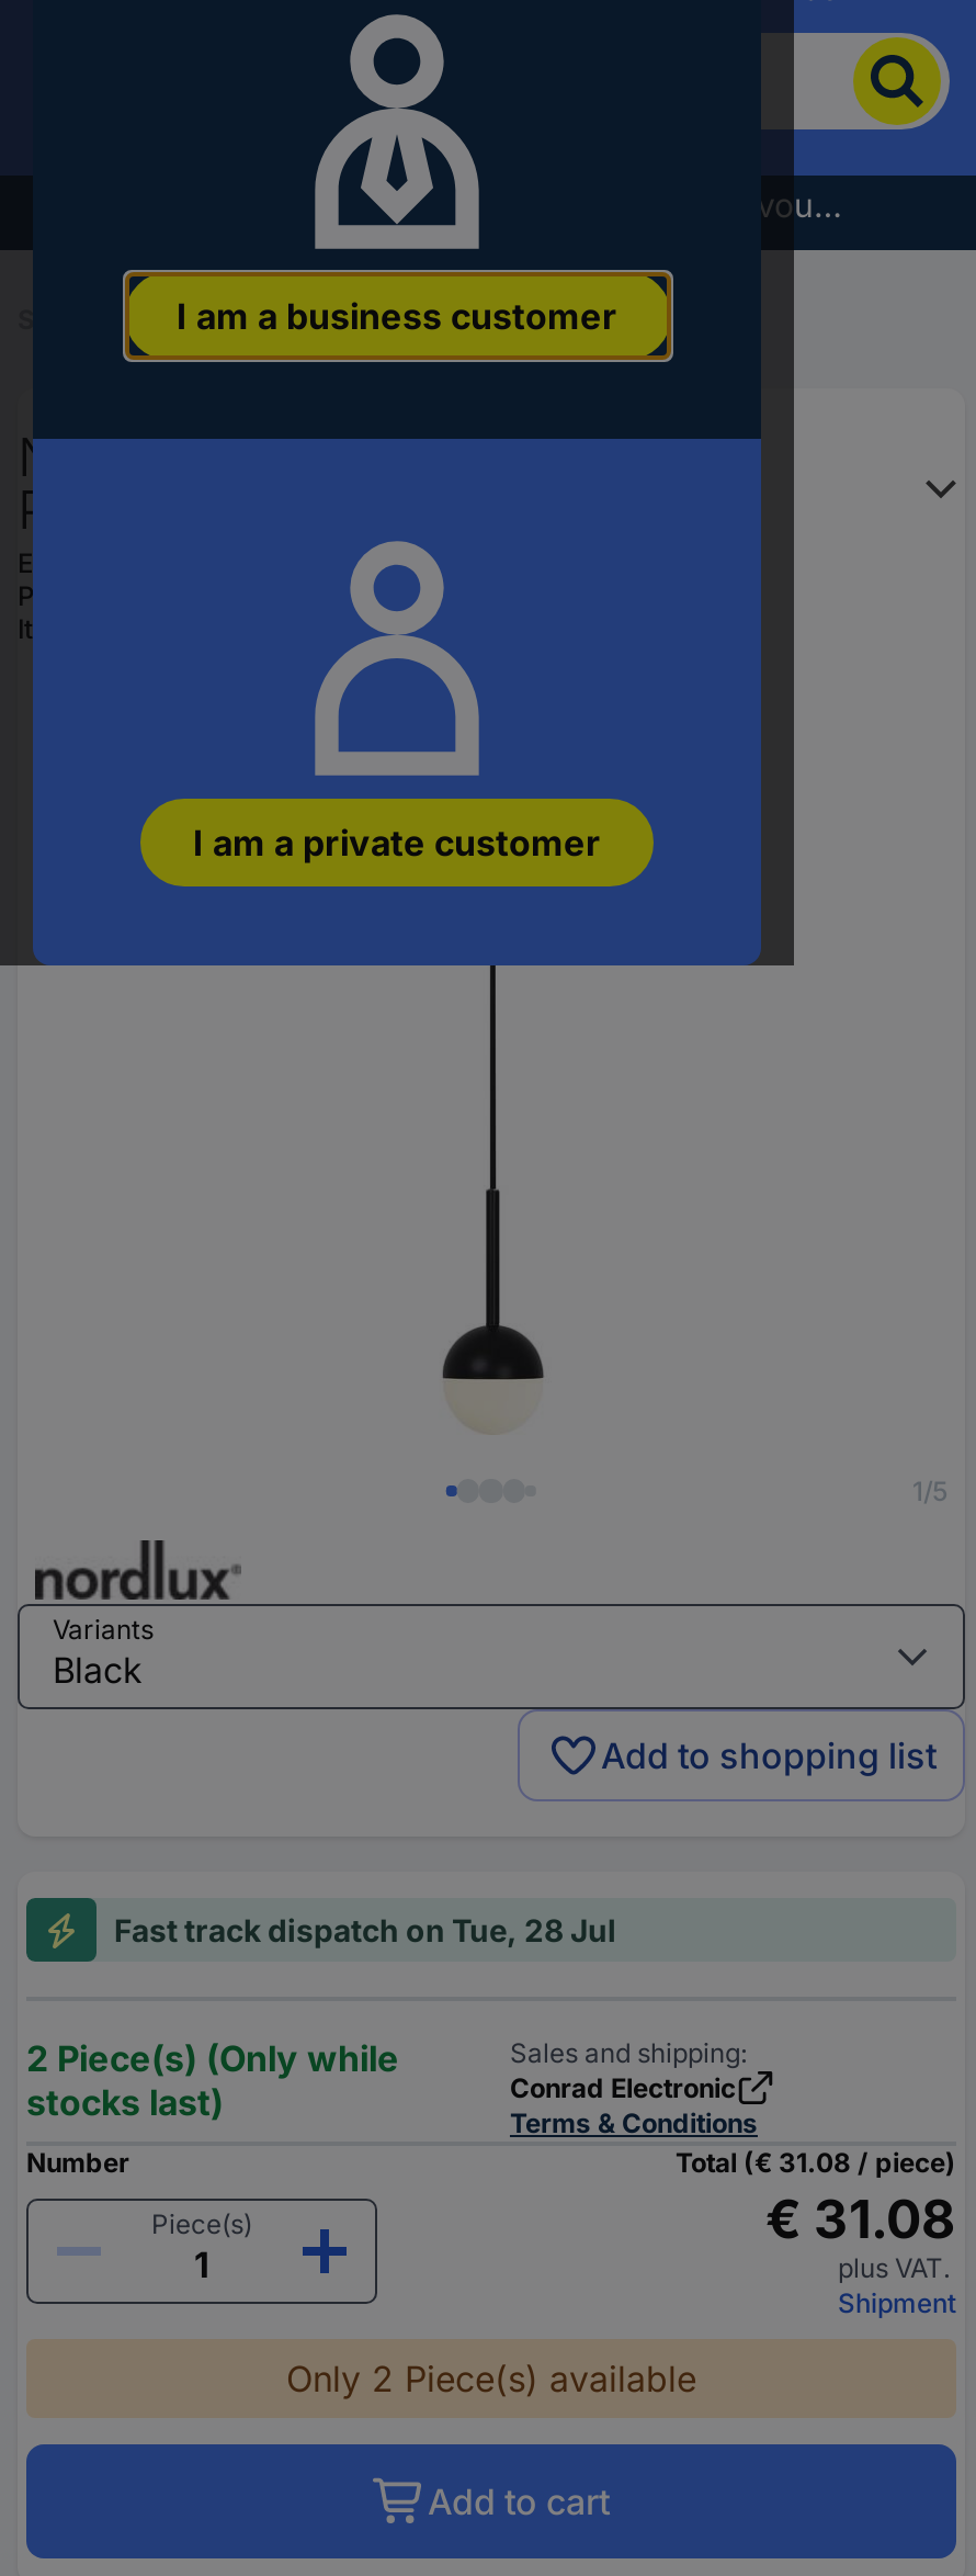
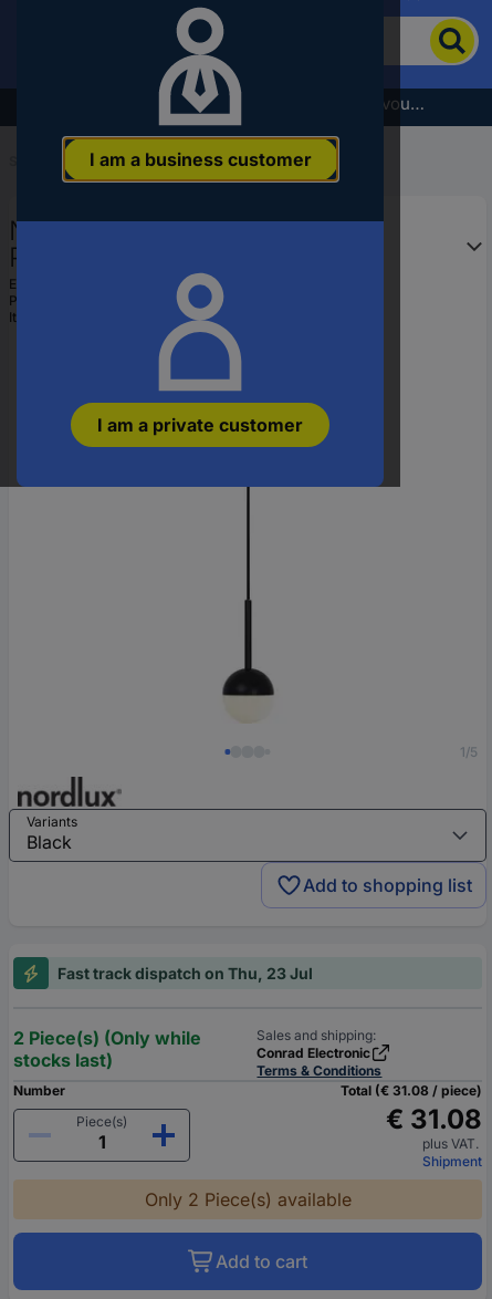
[114,1912,616,1949] Fast track dispatch on Tue, 28 Jul -> [57,964,313,983] Fast track dispatch on Thu, 23 Jul

